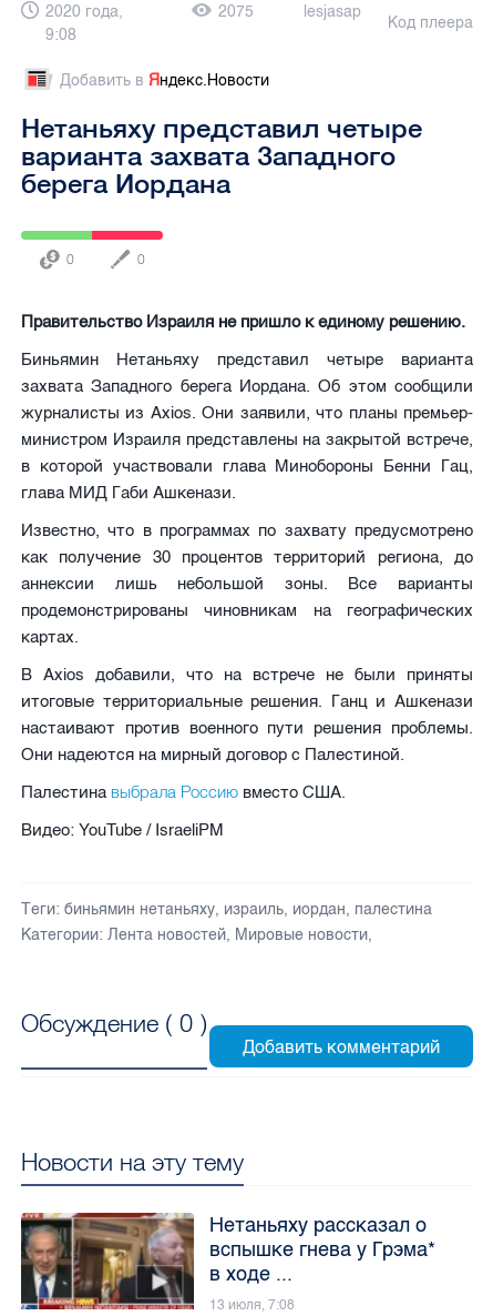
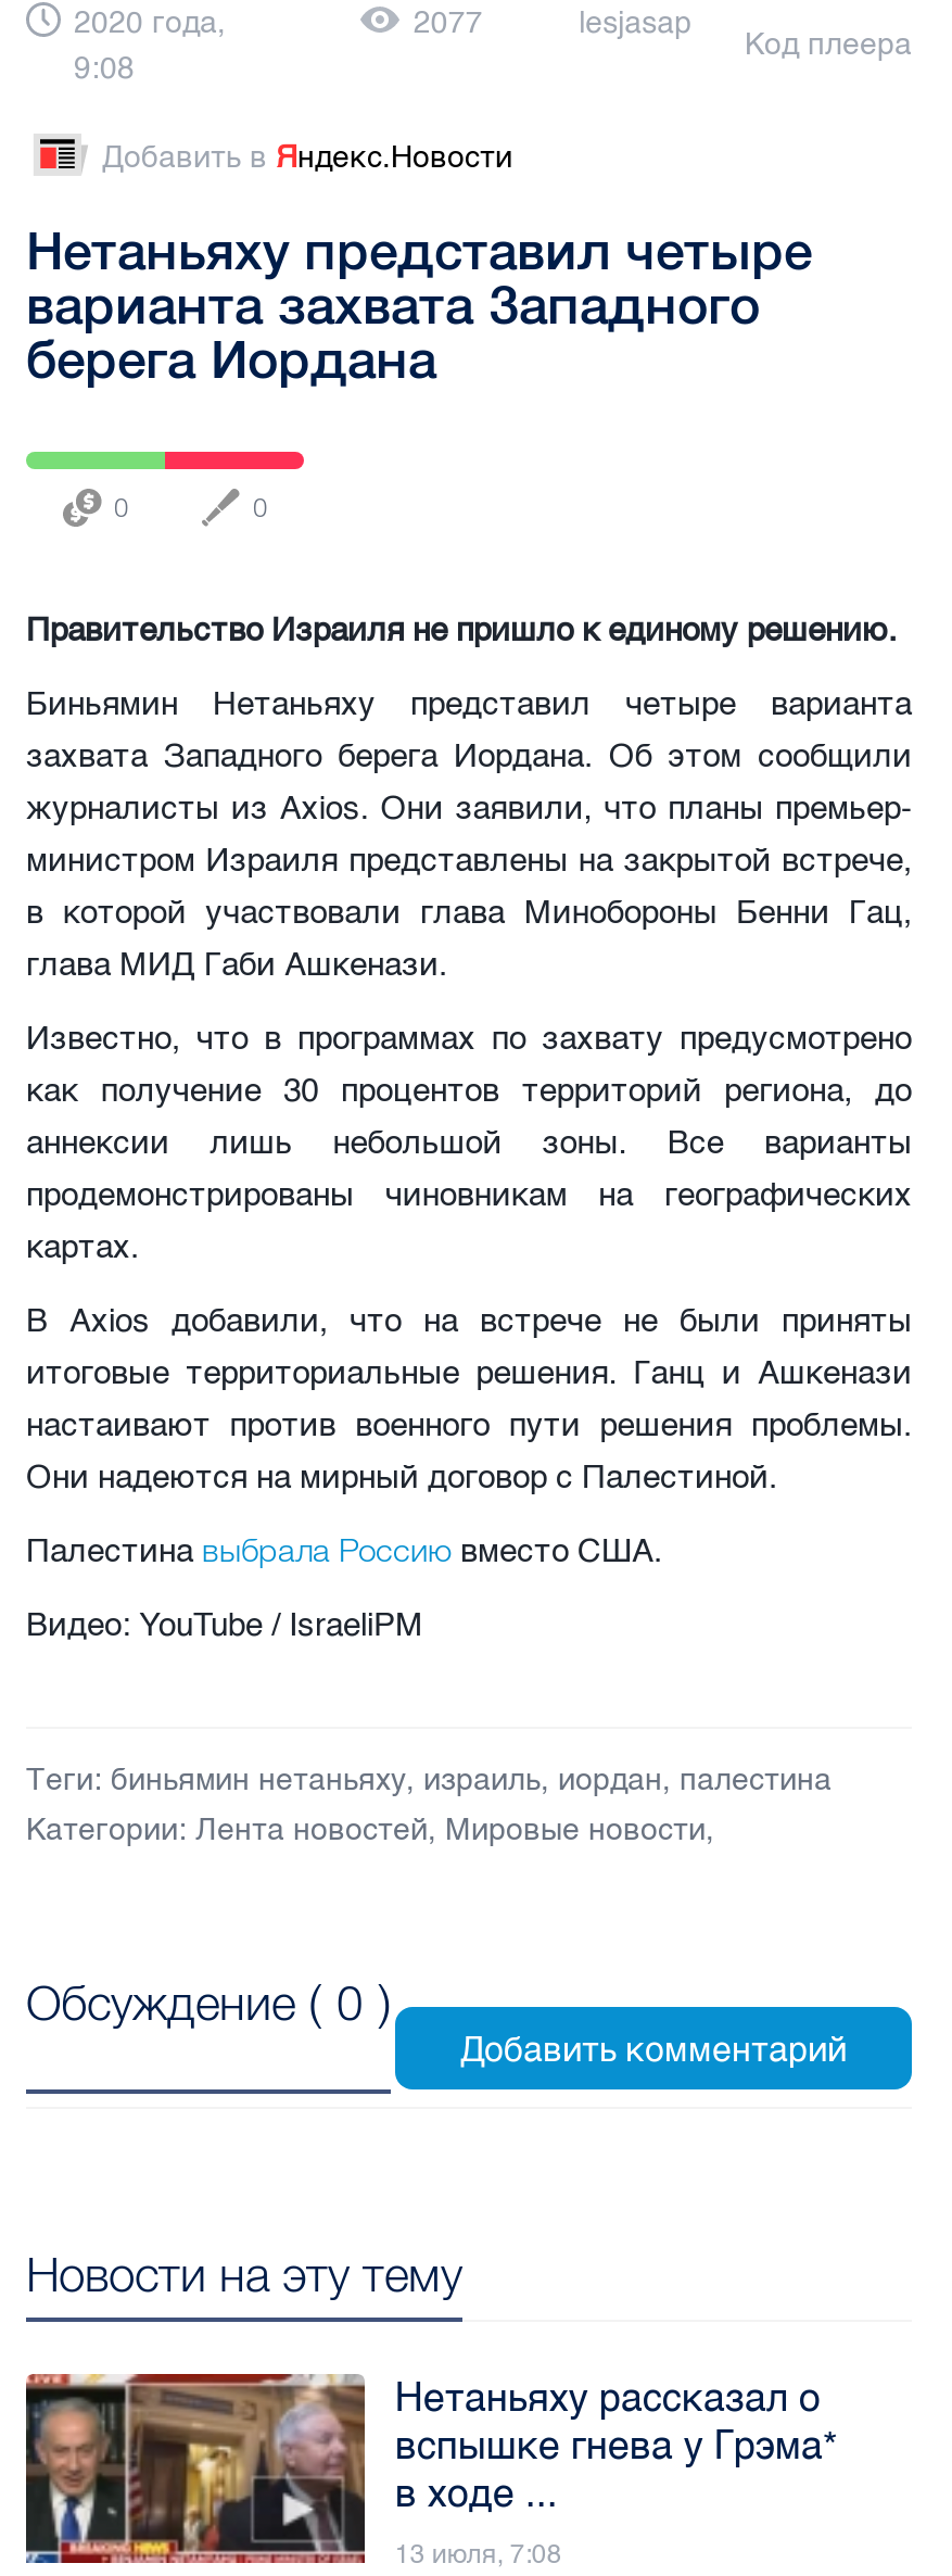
[219,2,254,21] 2075 -> [413,4,483,41] 2077

